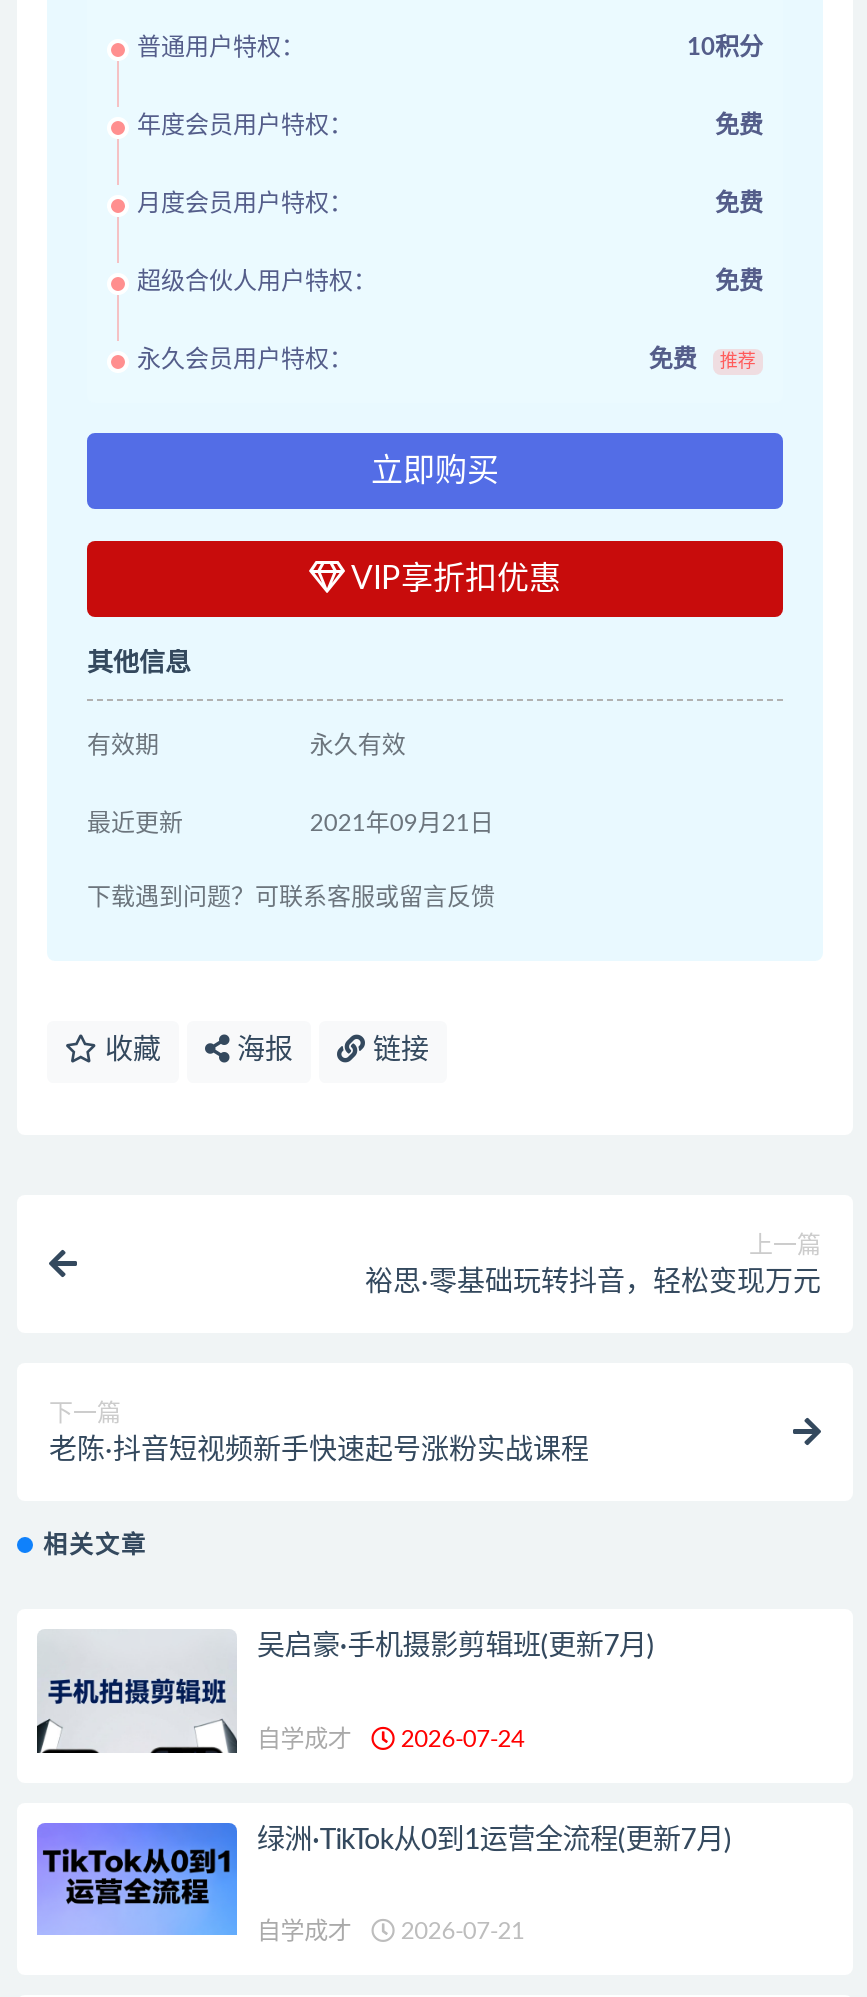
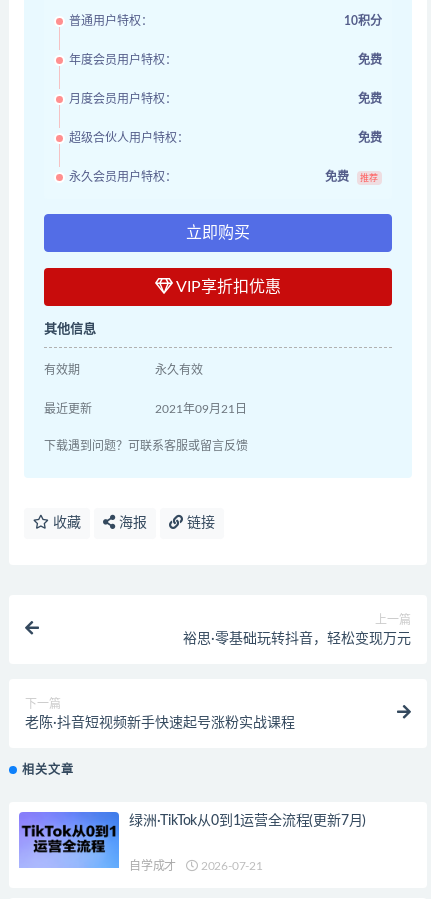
[35,1632,654,1754] [image] | 吴启豪·手机摄影剪辑班(更新7月) | 自学成才 | 2026-07-24 -> none

